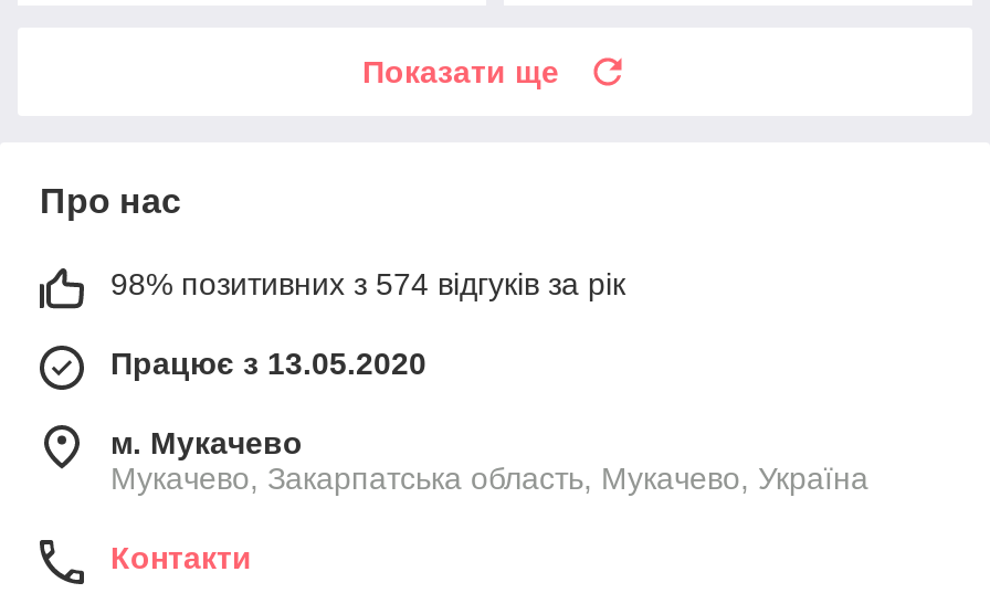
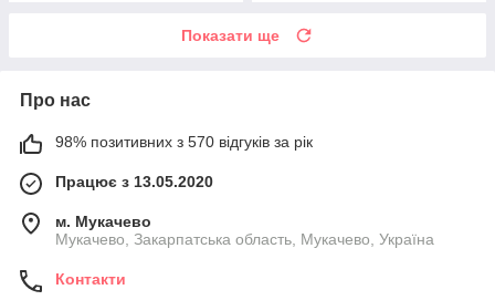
[110,267,625,302] 98% позитивних з 574 відгуків за рік -> [55,133,313,151] 98% позитивних з 570 відгуків за рік

